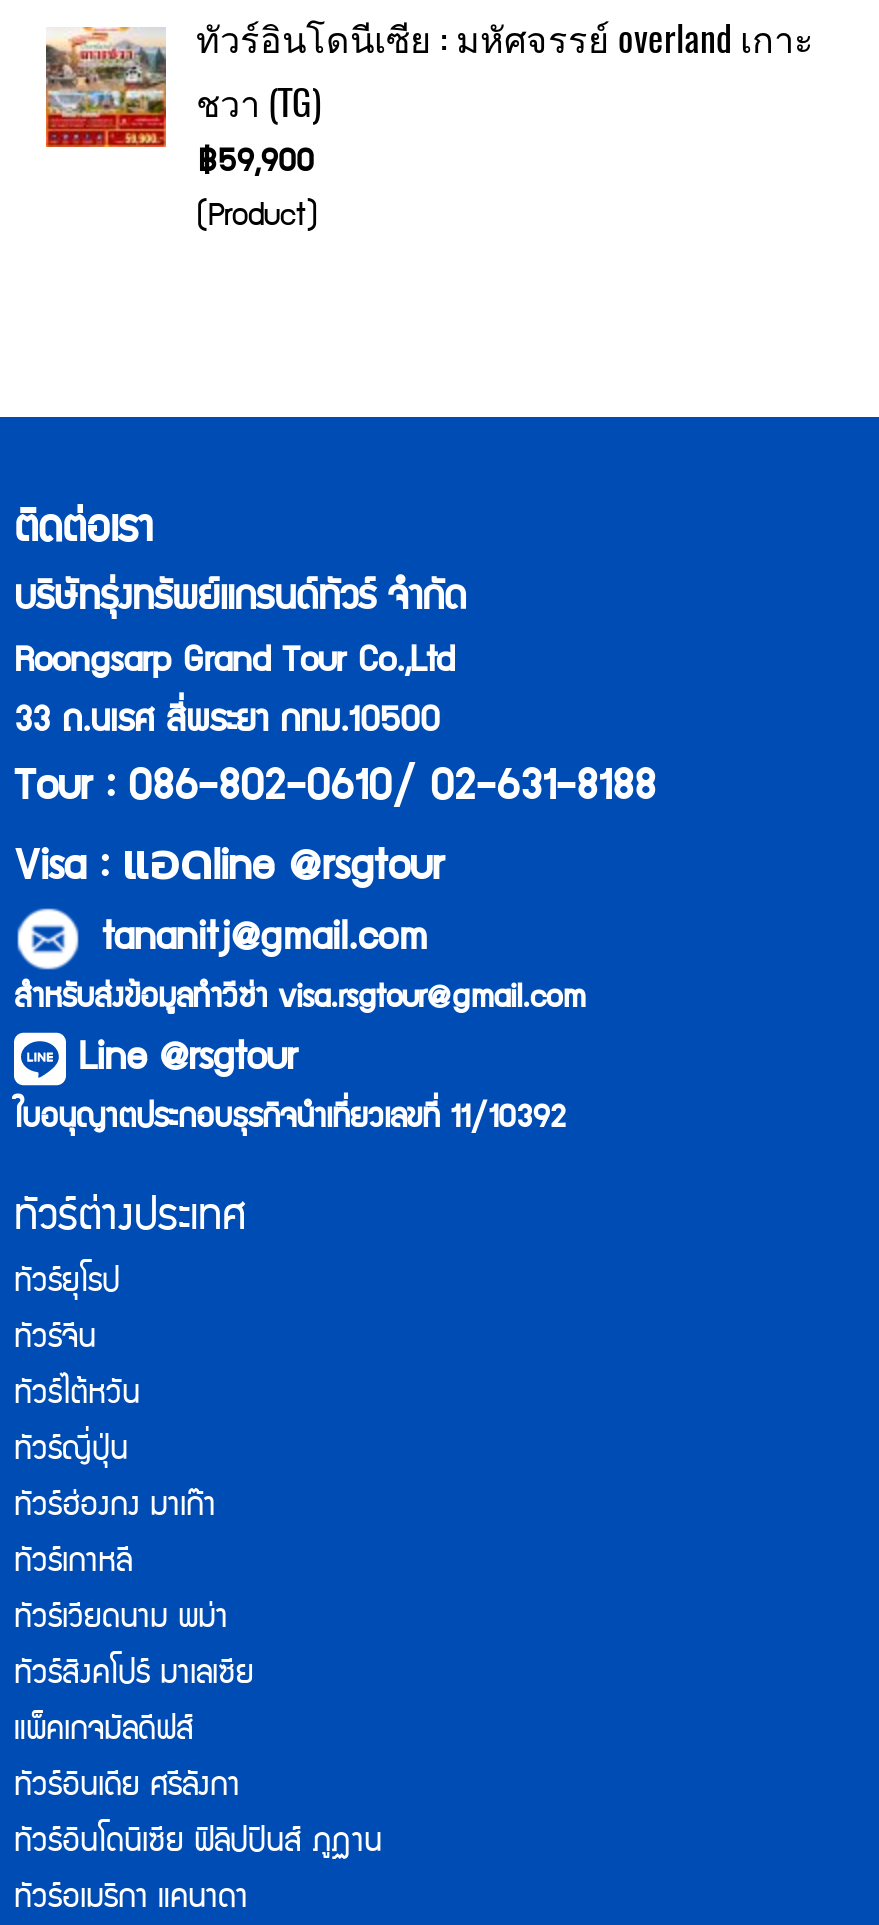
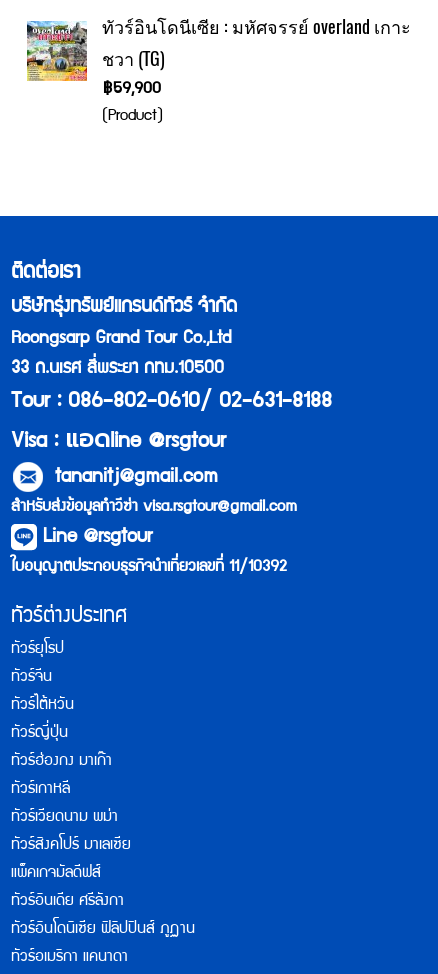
[44,25,168,149] [image] -> [26,20,87,82] [image]

